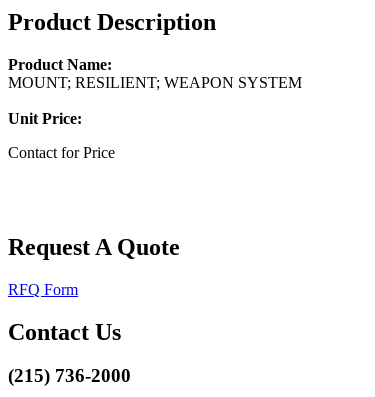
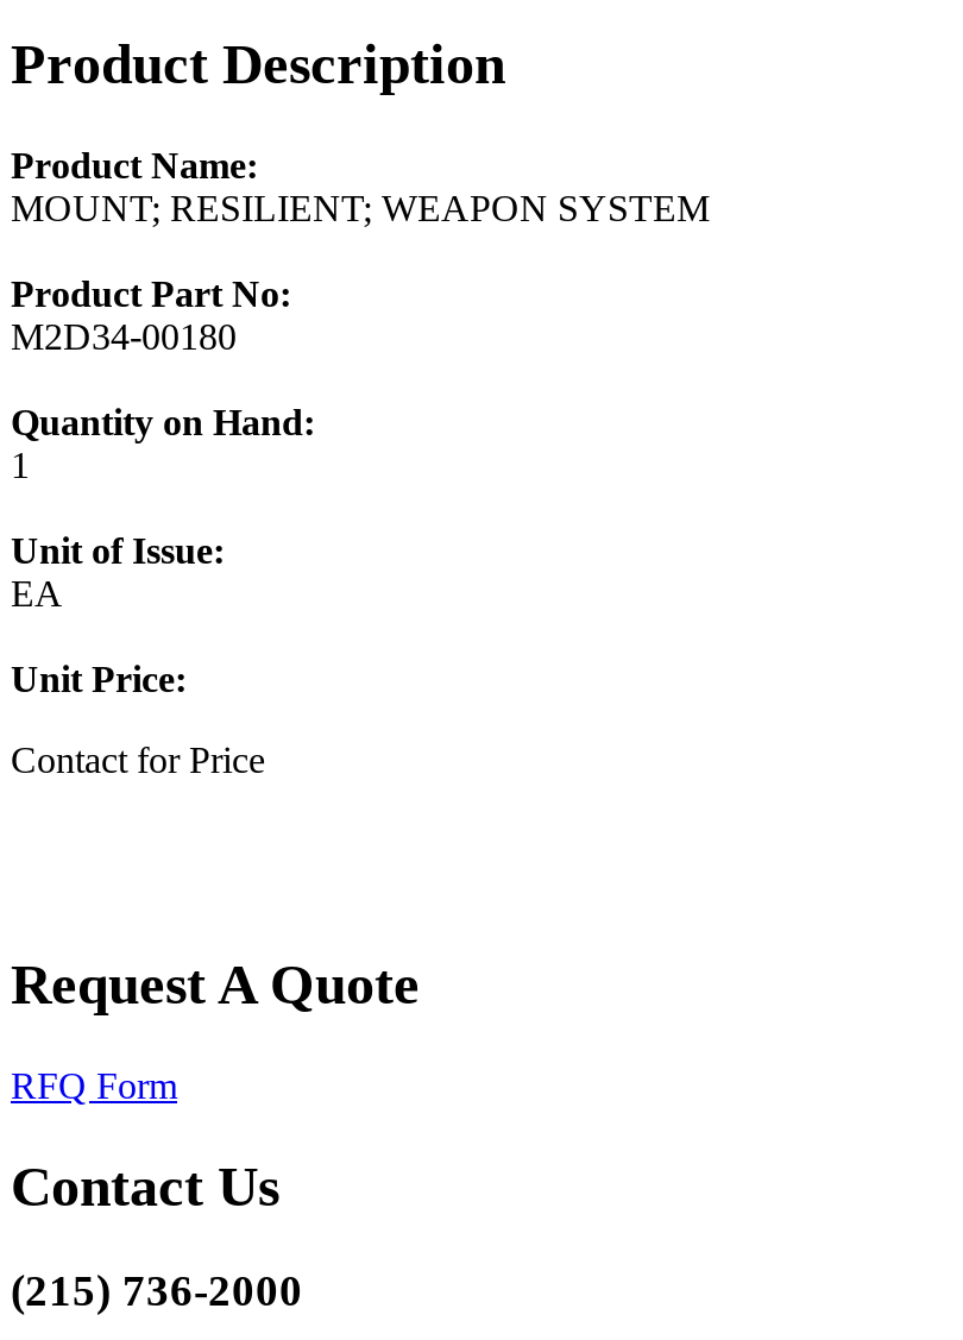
none -> [11,273,315,613] Product Part No: | M2D34-00180 | Quantity on Hand: | 1 | Unit of Issue: | EA

